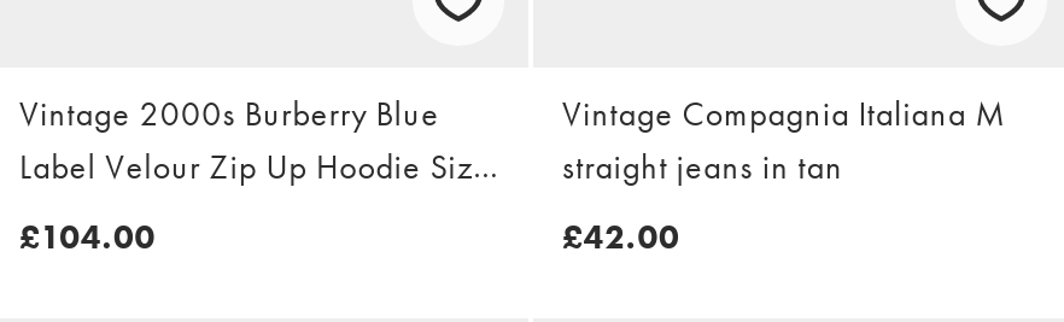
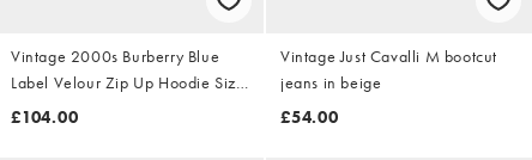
[562,90,1006,187] Vintage Compagnia Italiana M | straight jeans in tan -> [280,45,497,93] Vintage Just Cavalli M bootcut | jeans in beige
[562,213,680,257] £42.00 -> [280,106,339,127] £54.00

